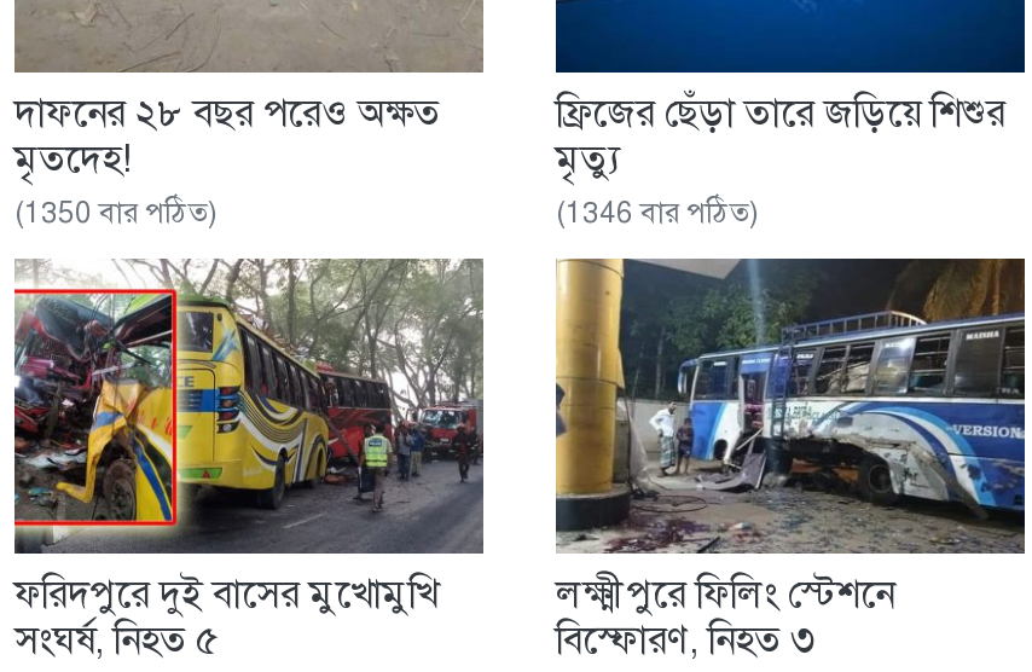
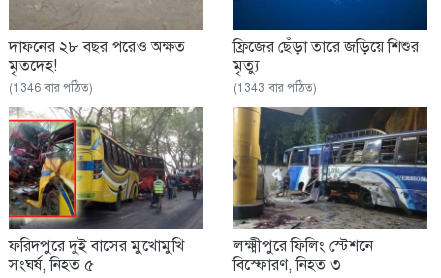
[15,197,218,230] (1350 বার পঠিত) -> [9,81,93,95] (1346 বার পঠিত)
[556,197,759,230] (1346 বার পঠিত) -> [233,81,317,95] (1343 বার পঠিত)

